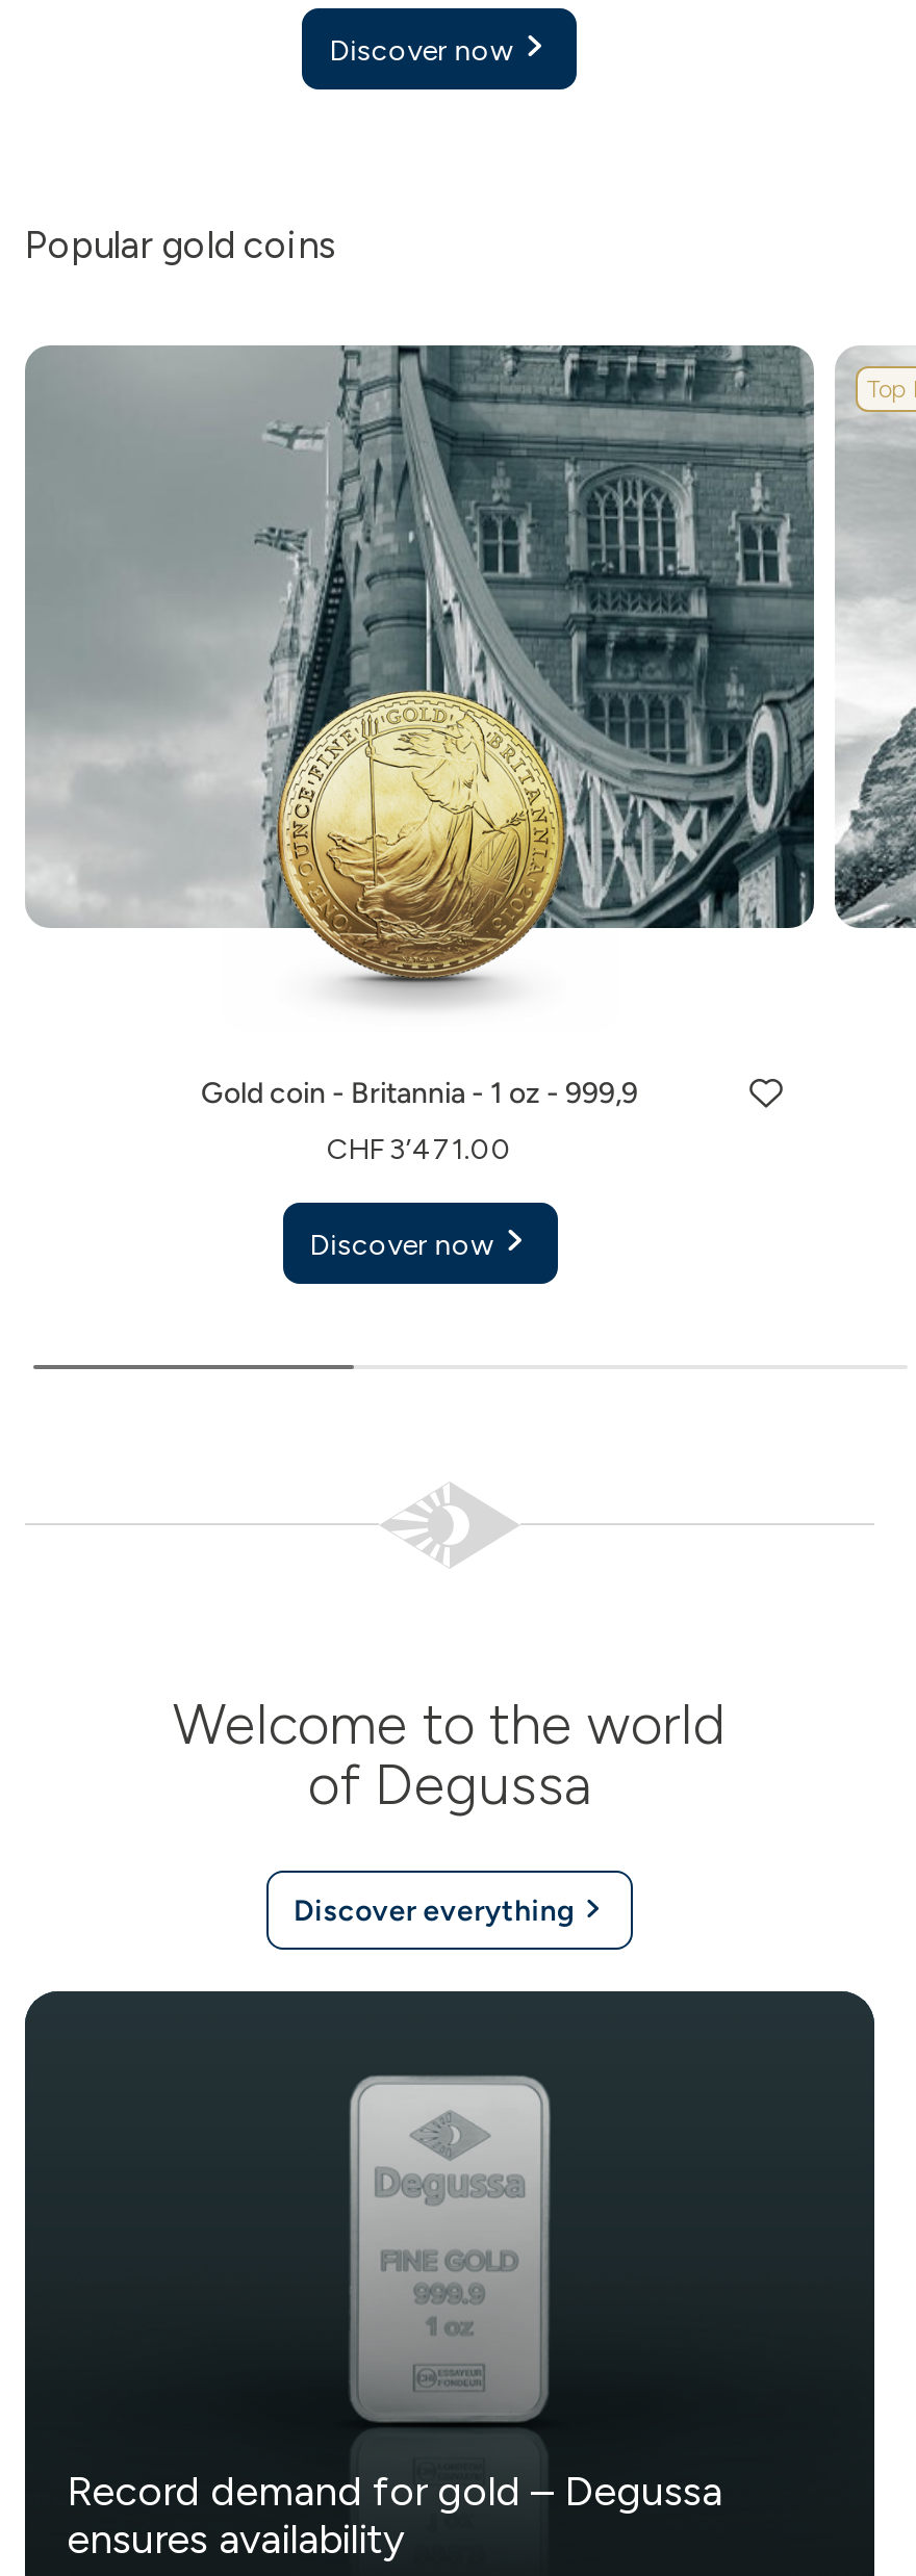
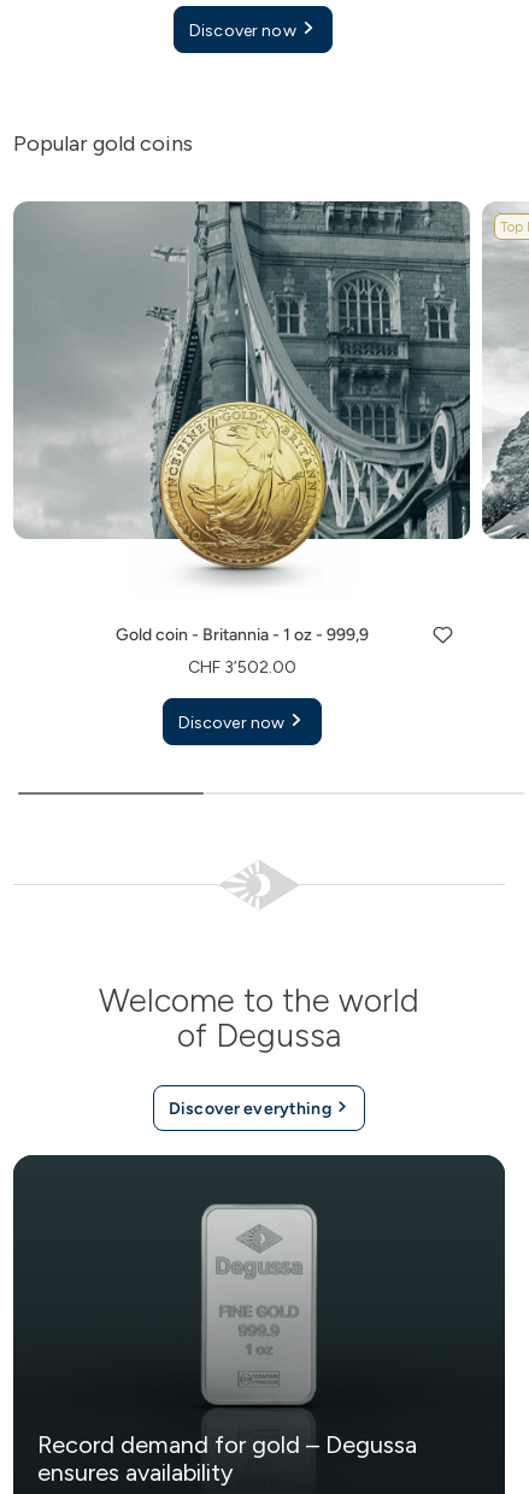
[327,1131,512,1166] CHF 3’471.00 -> [187,657,296,677] CHF 3’502.00

